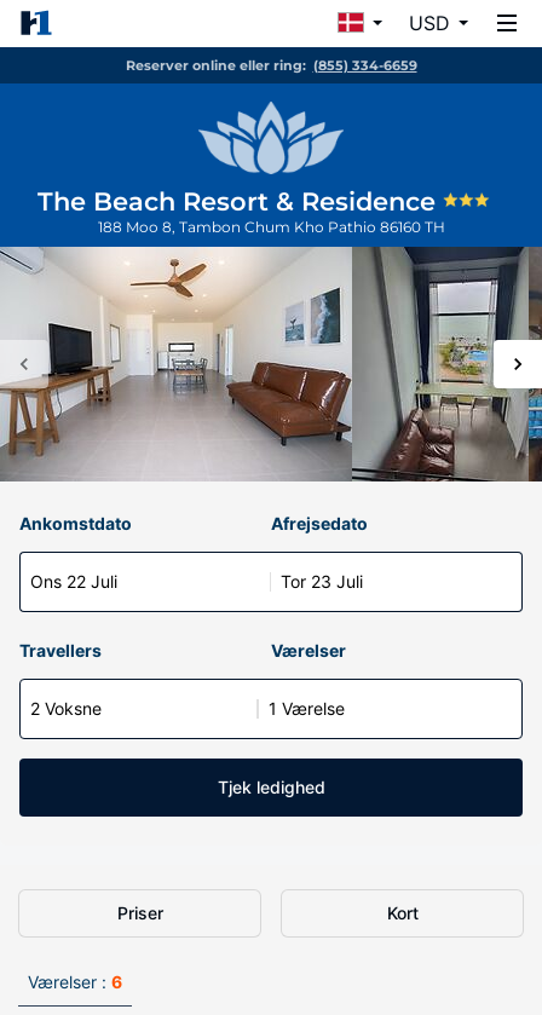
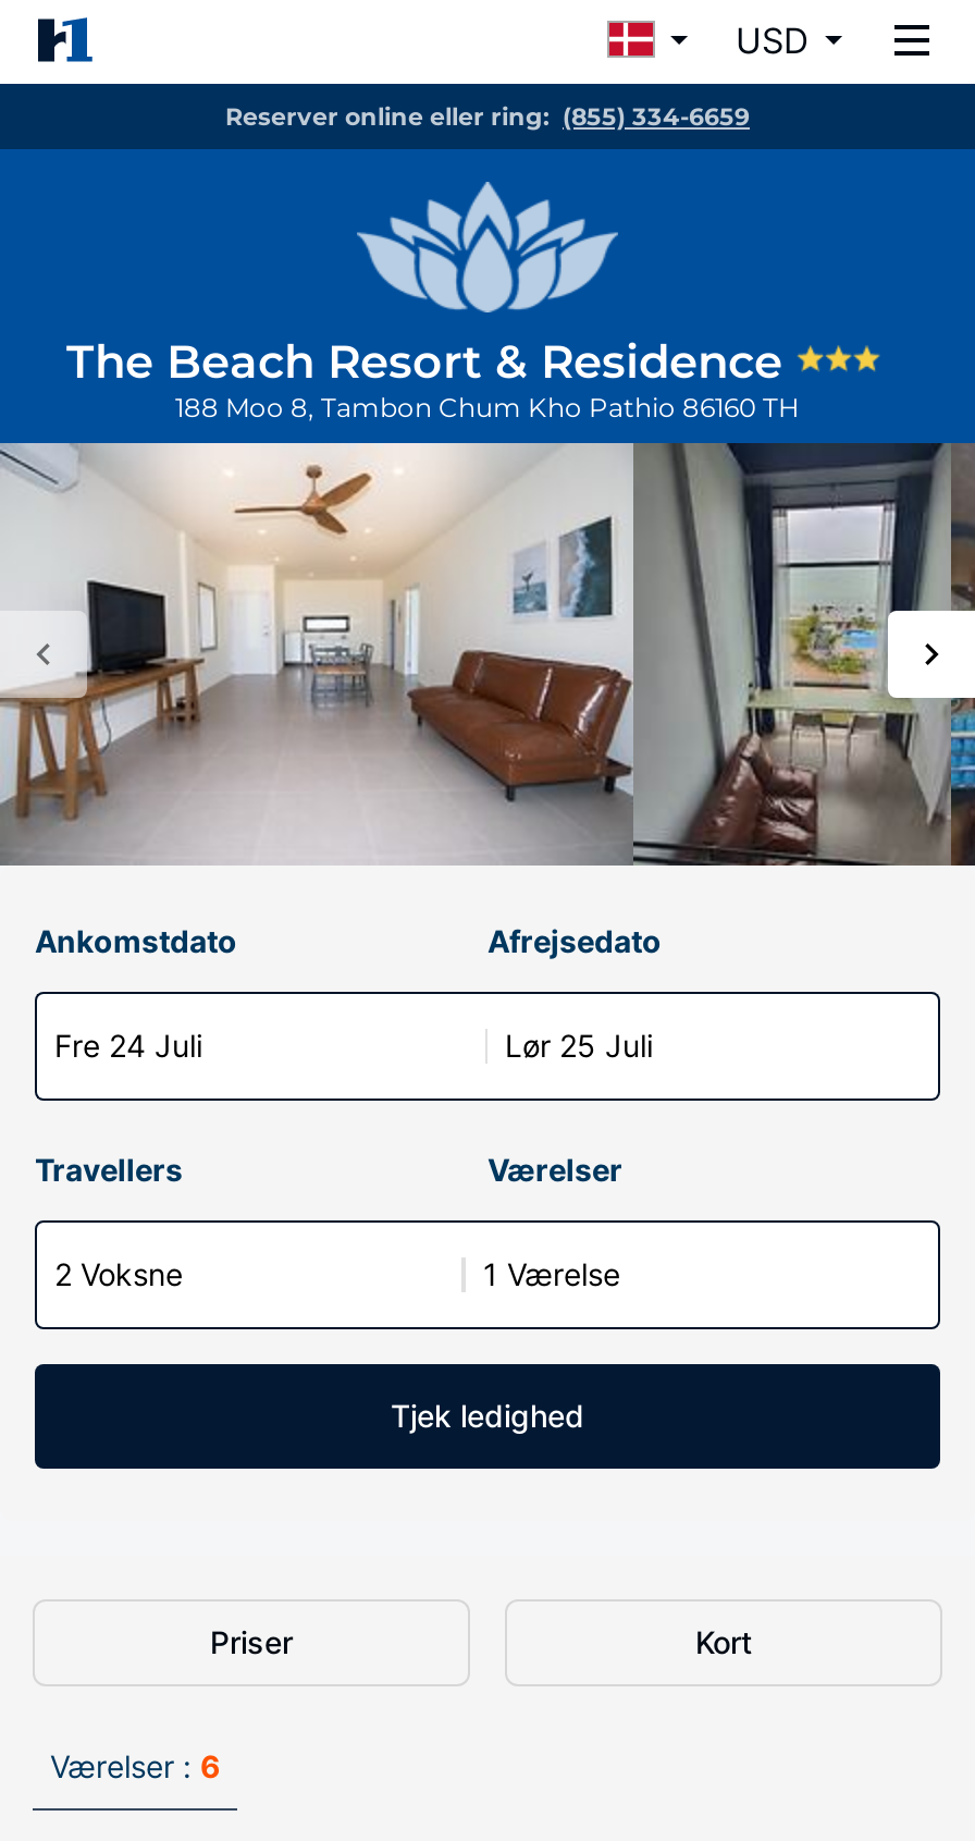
[30,571,117,592] Ons 22 Juli -> [54,1027,202,1064] Fre 24 Juli
[281,571,363,592] Tor 23 Juli -> [505,1027,653,1064] Lør 25 Juli

